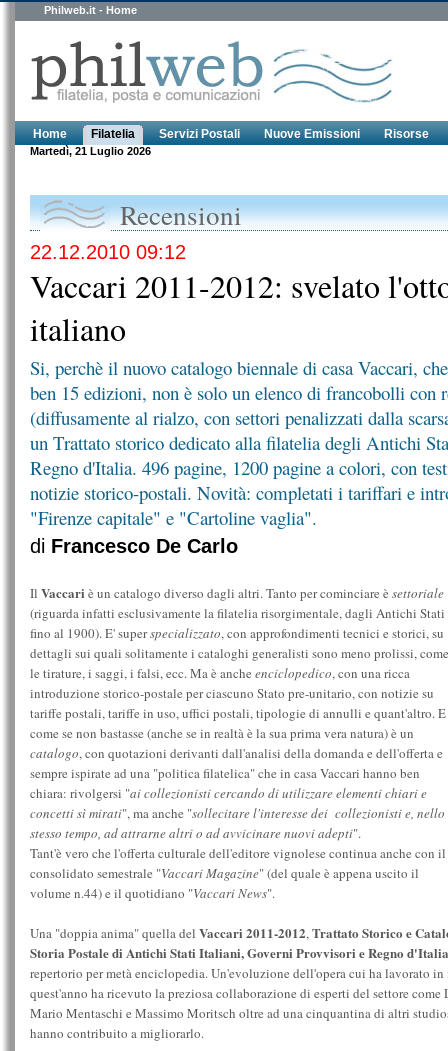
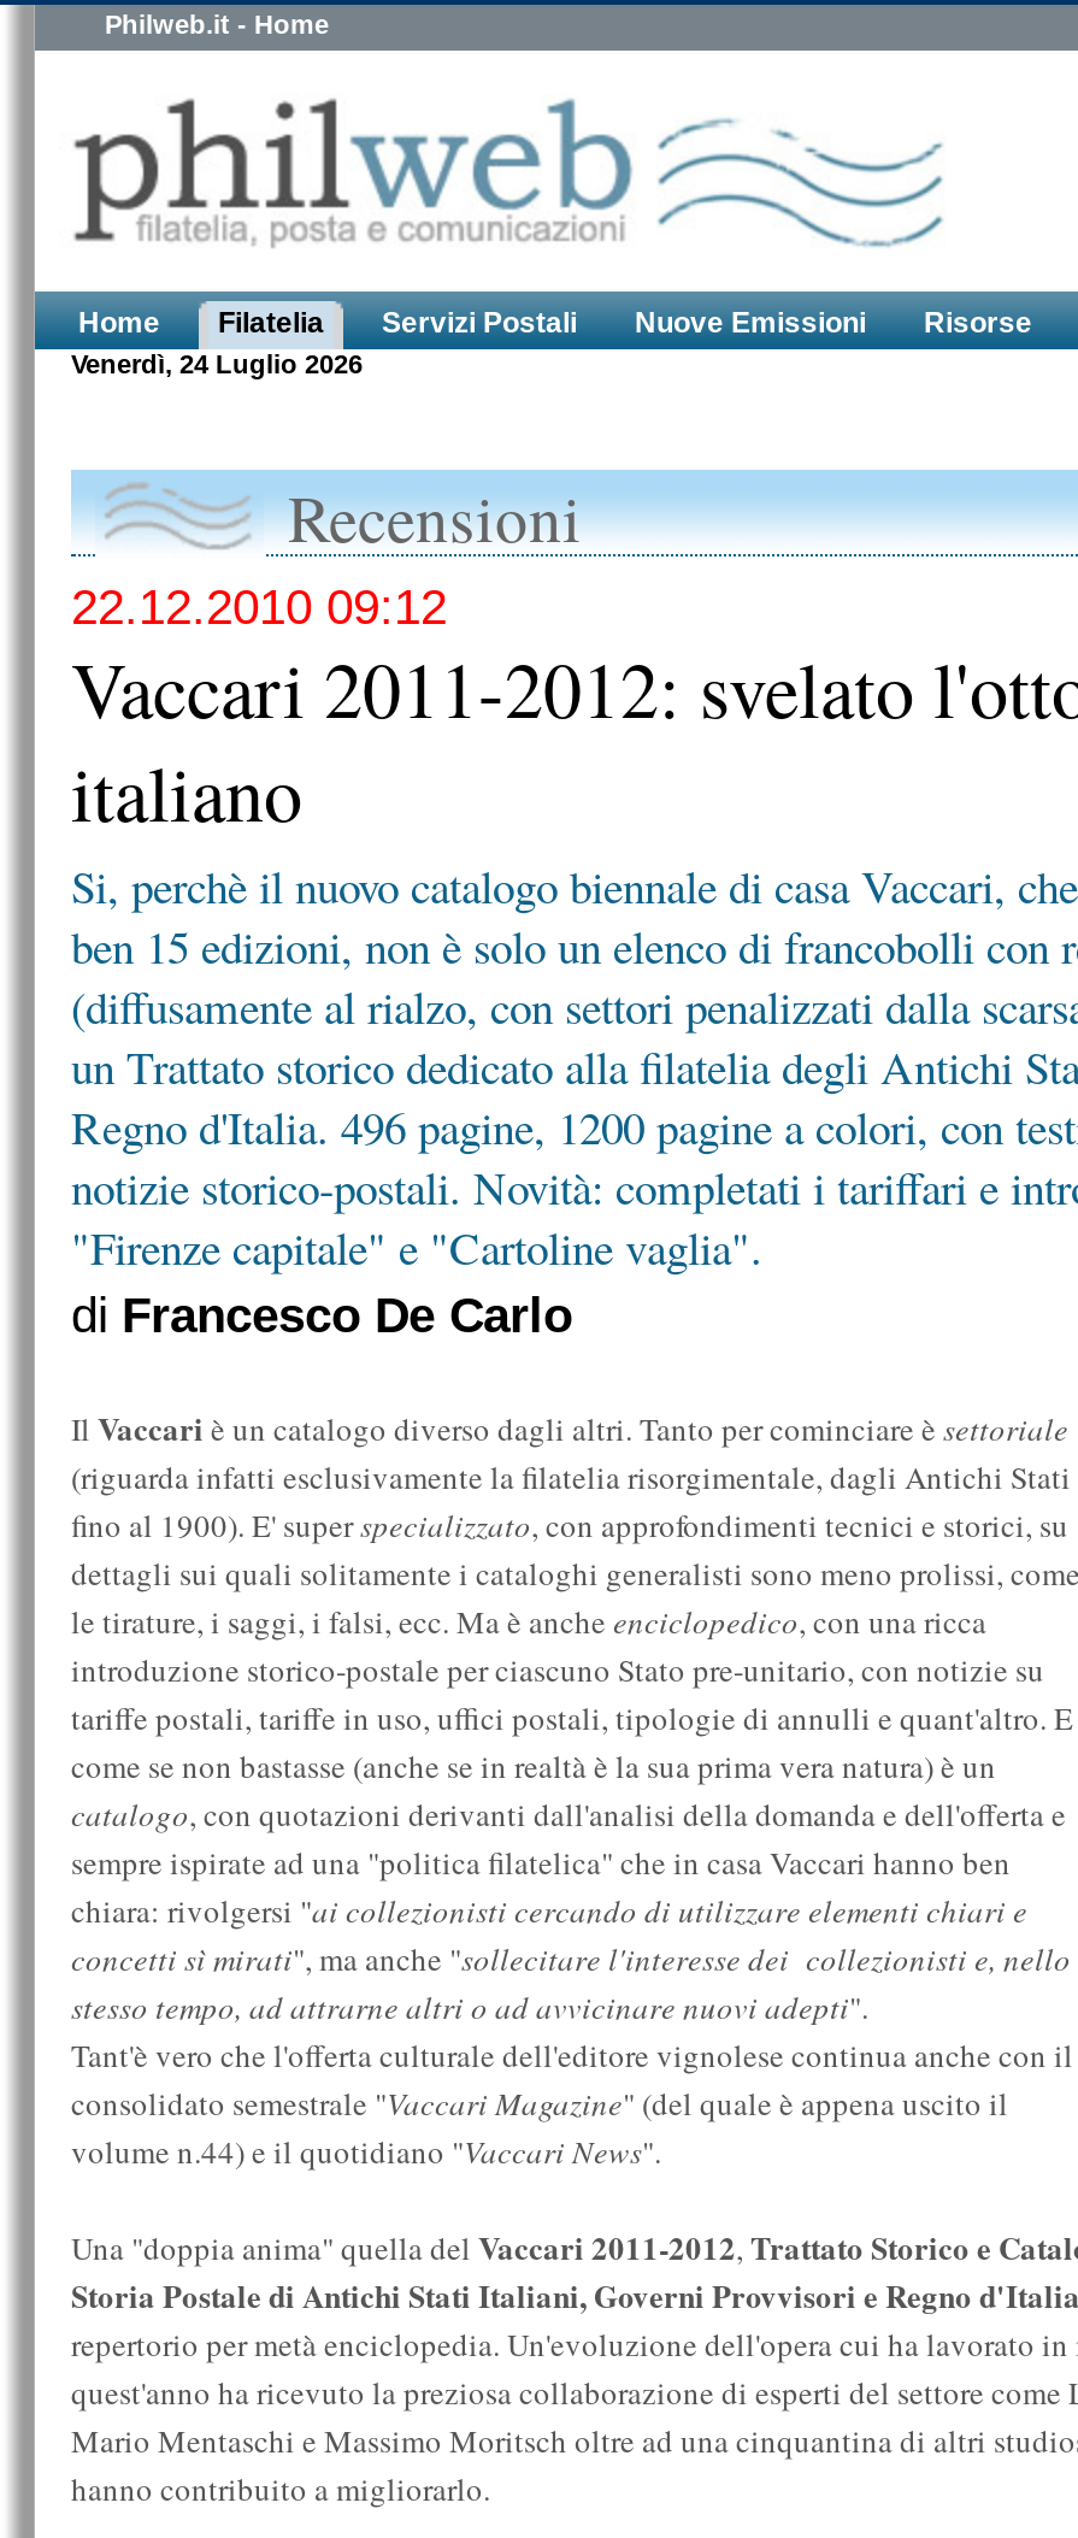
[30,145,151,157] Martedì, 21 Luglio 2026 -> [71,349,363,378] Venerdì, 24 Luglio 2026

